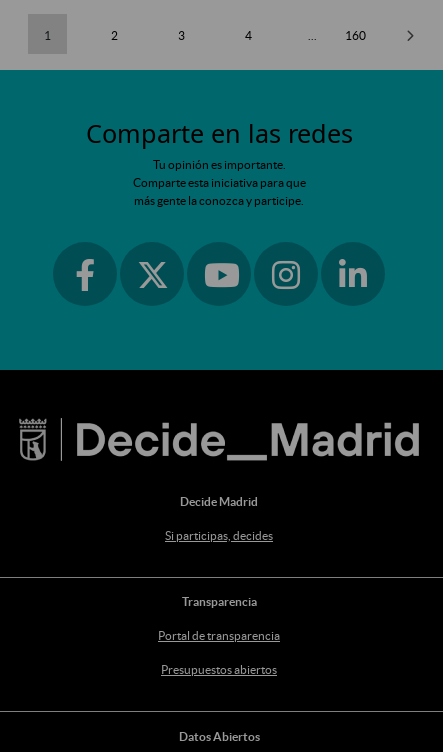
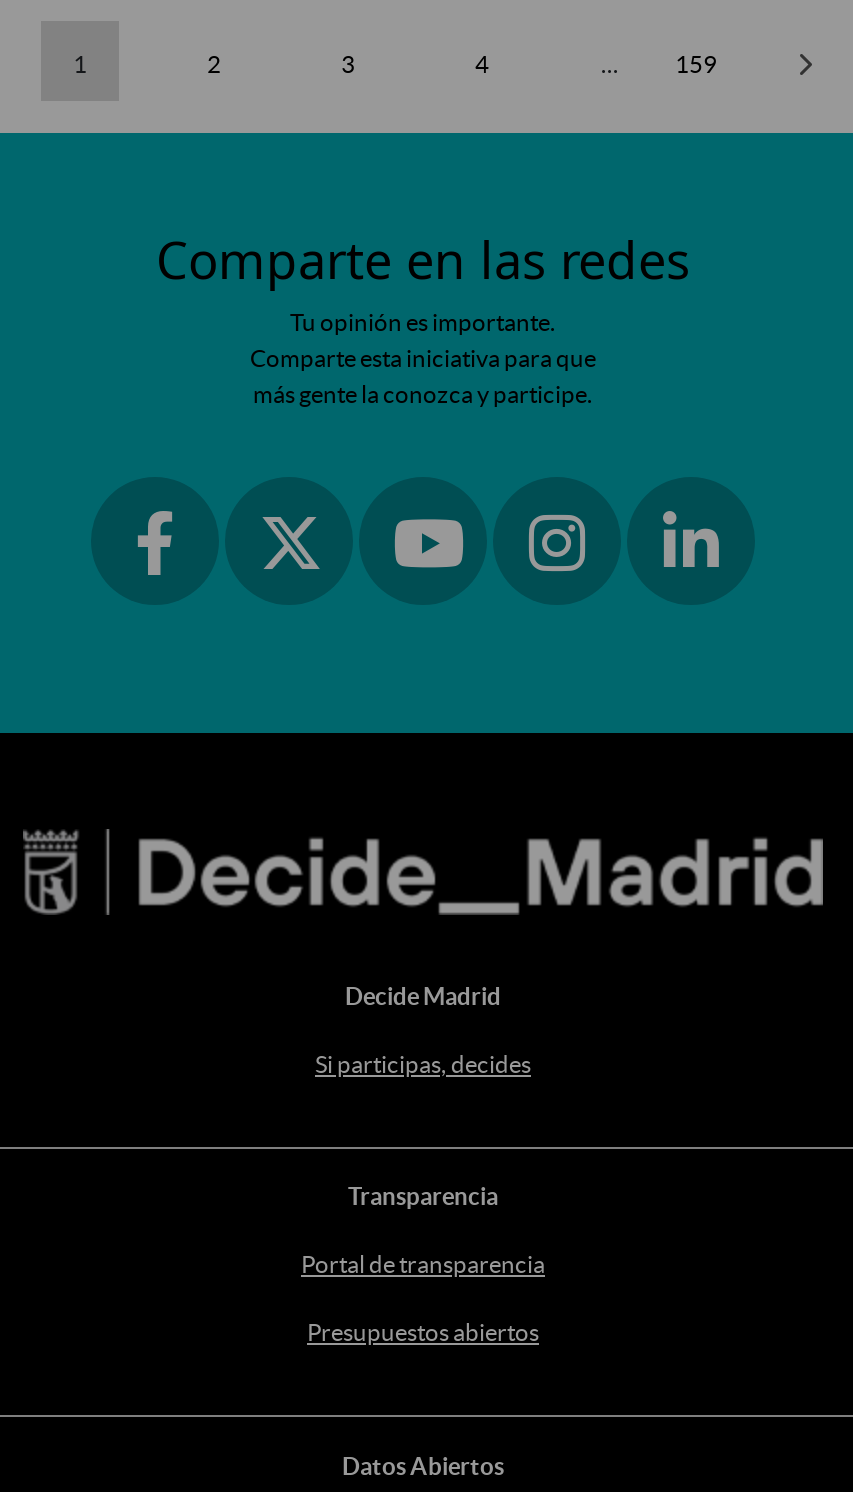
[345,29,366,42] 160 -> [675,51,717,77] 159

